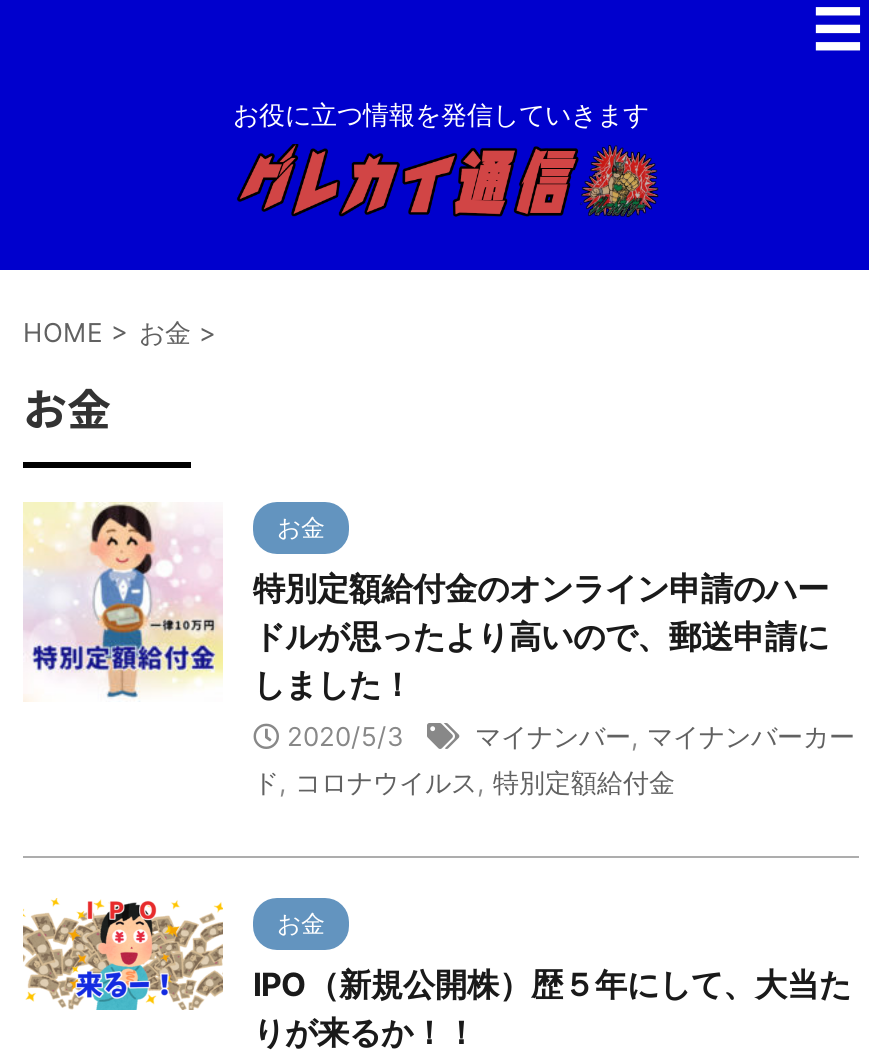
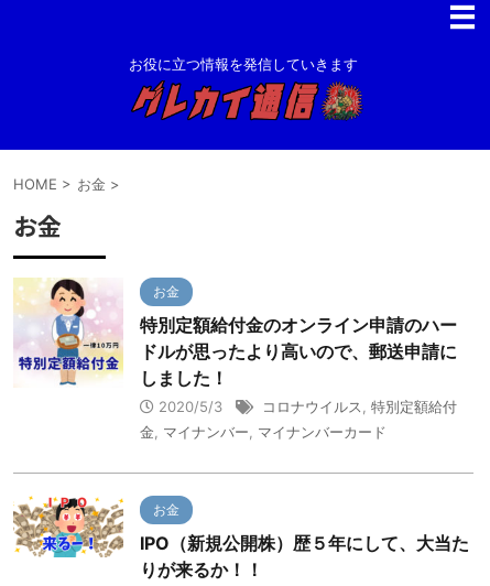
[253,720,855,798] マイナンバー,マイナンバーカー | ド,コロナウイルス,特別定額給付金 -> [140,397,457,440] コロナウイルス,特別定額給付 | 金,マイナンバー,マイナンバーカード

